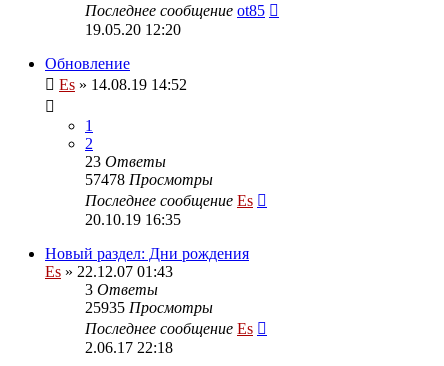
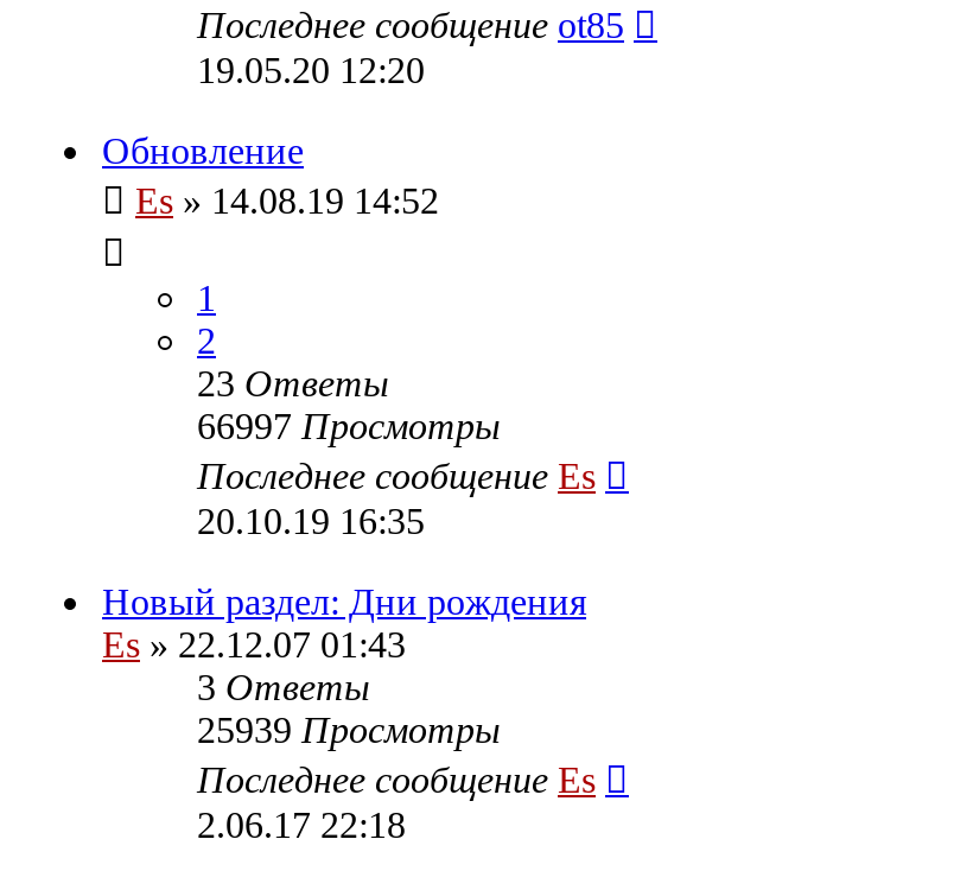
[85,171,213,188] 57478 Просмотры -> [197,406,501,446] 66997 Просмотры
[85,299,213,316] 25935 Просмотры -> [197,709,501,750] 25939 Просмотры

